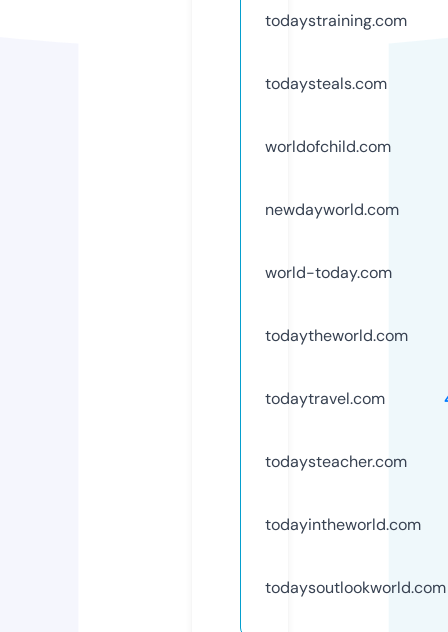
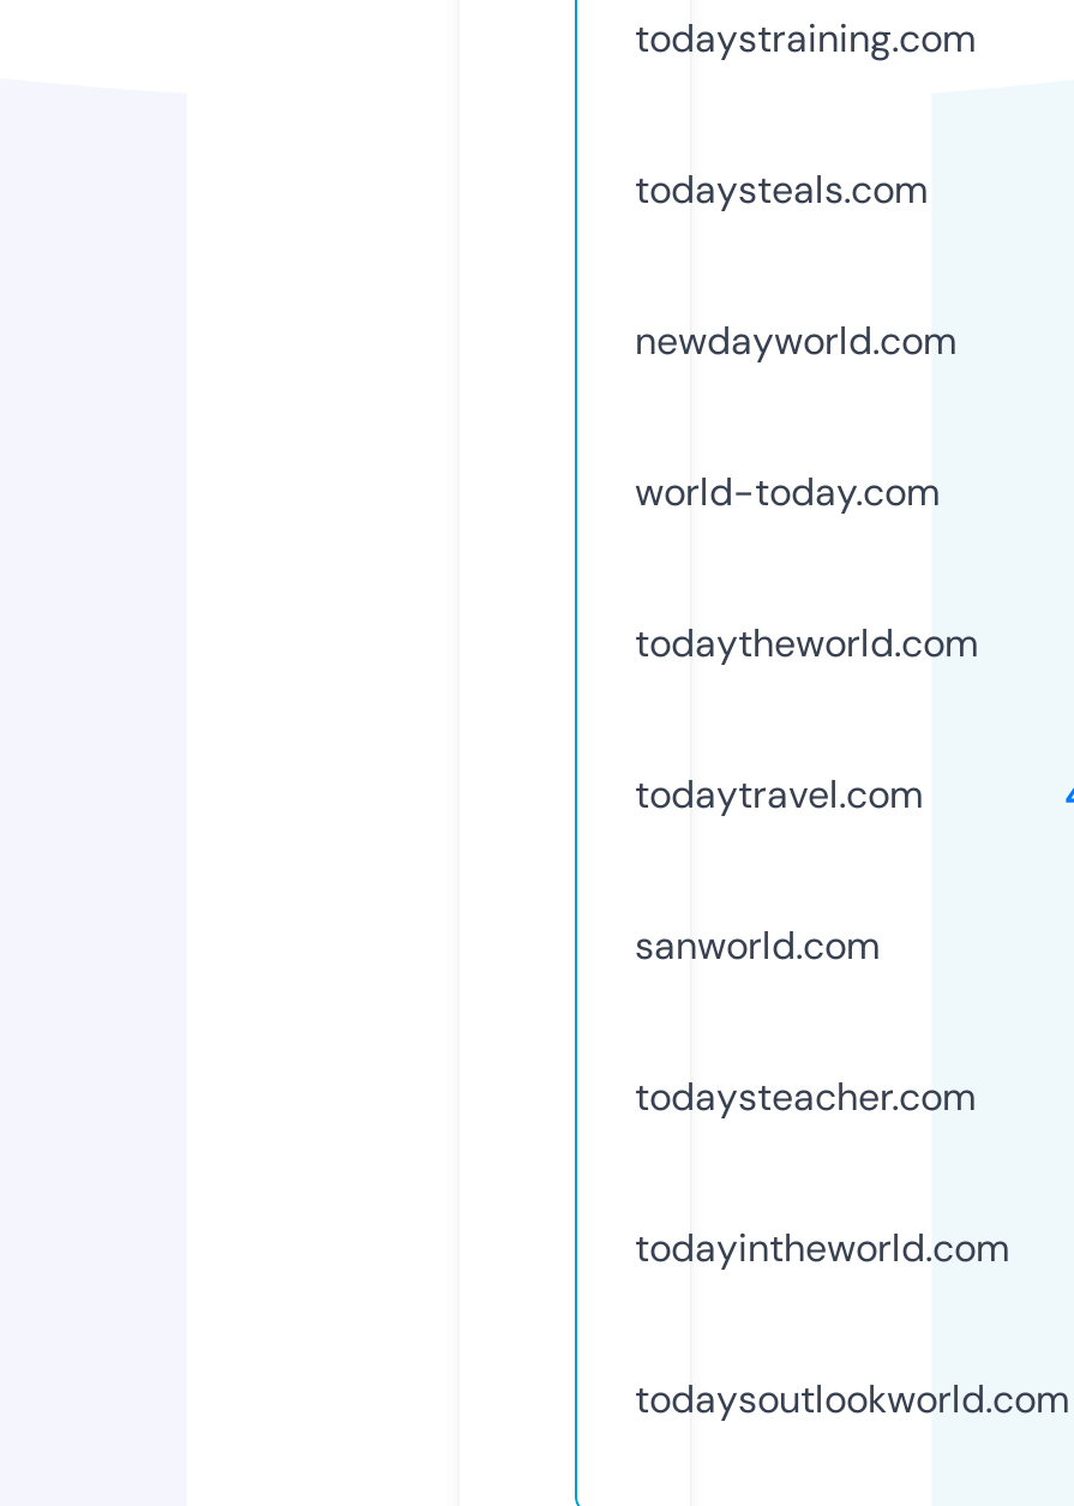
[265,136,391,157] worldofchild.com -> none
moved [265,199,408,409] -> [635,315,978,819]: newdayworld.com | world-today.com | todaytheworld.com | todaytravel.com
none -> [635,920,880,970] sanworld.com

